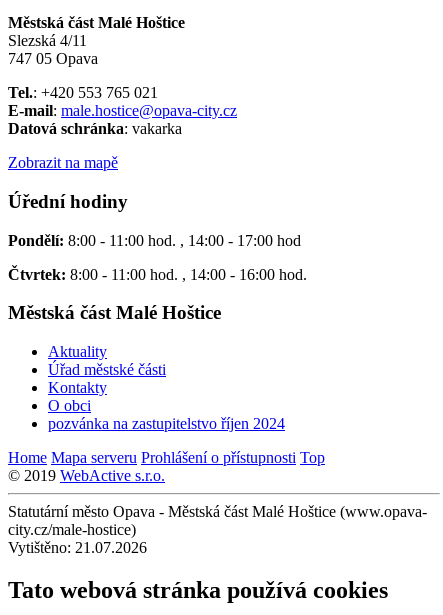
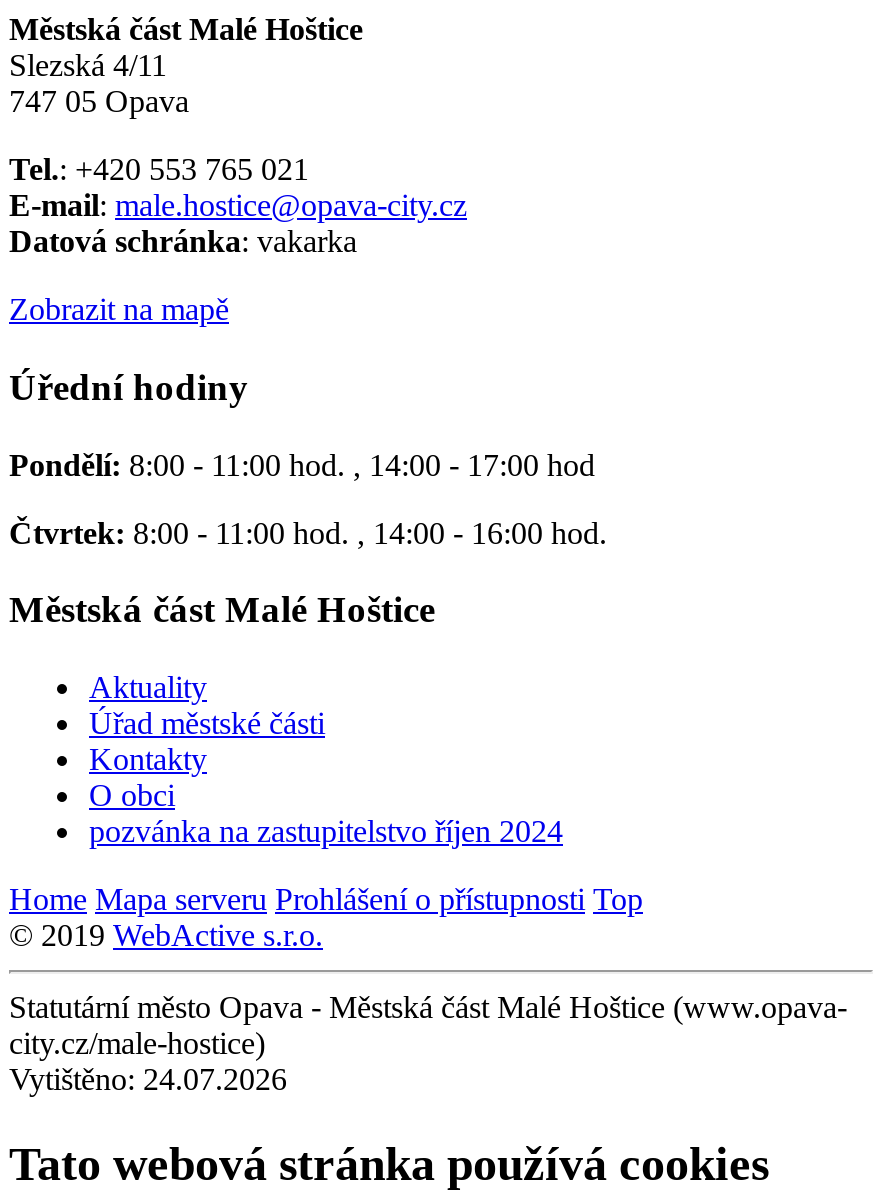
[8,539,147,556] Vytištěno: 21.07.2026 -> [9,1062,287,1096] Vytištěno: 24.07.2026

